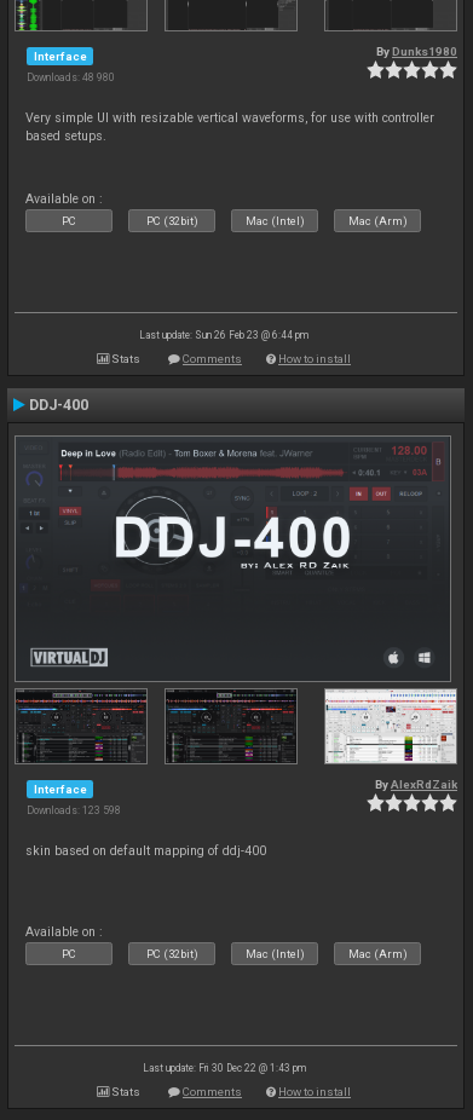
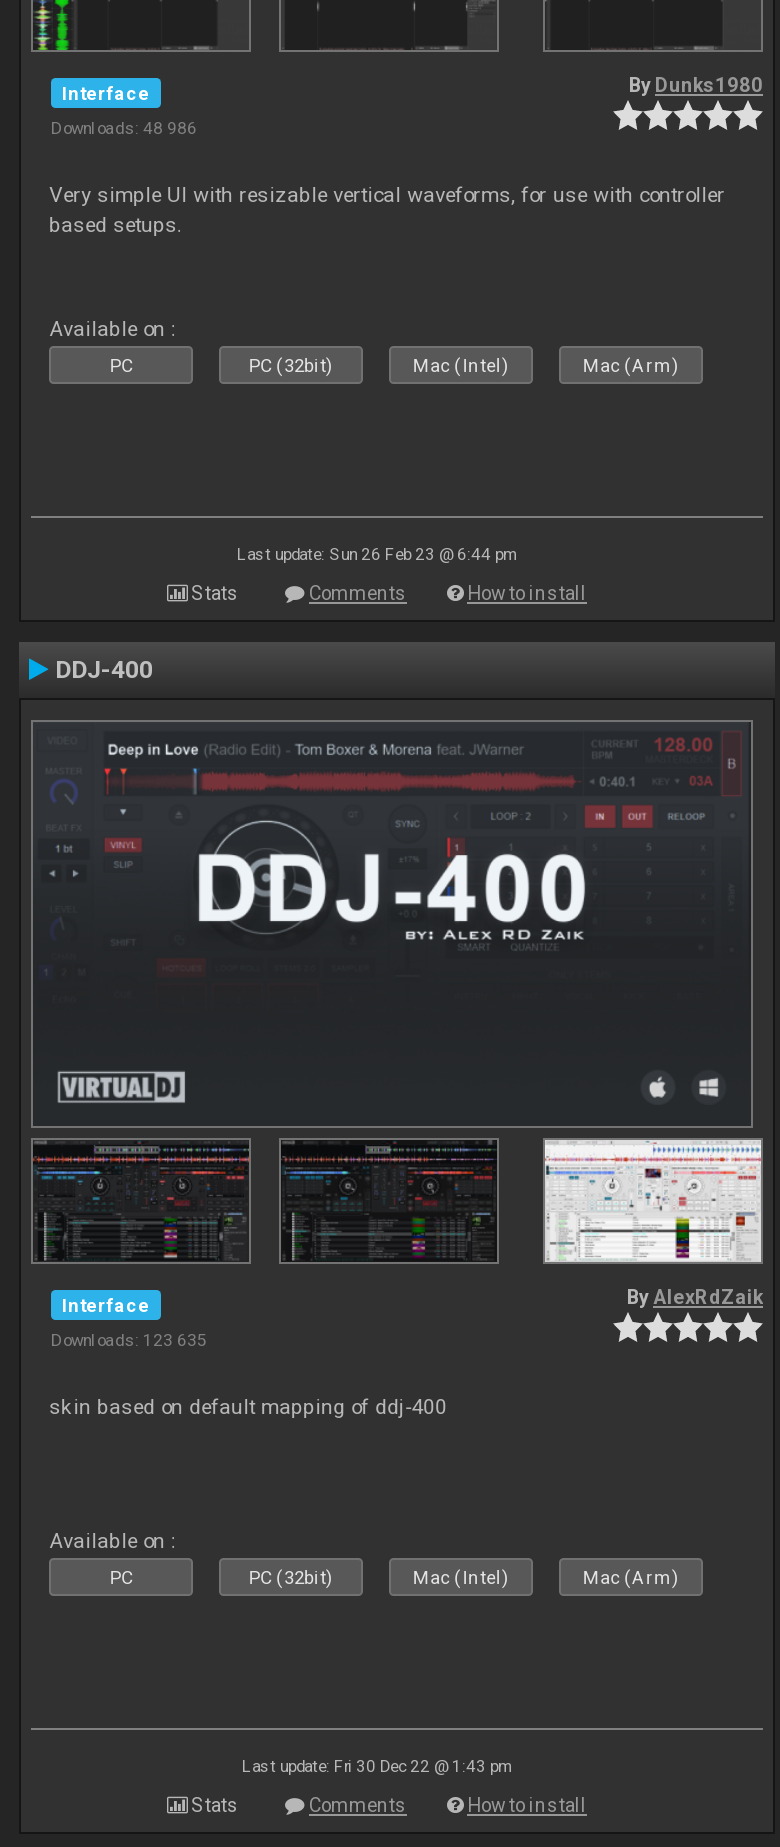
[27,72,115,84] Downloads: 48 980 -> [51,119,197,139] Downloads: 48 986
[27,805,121,817] Downloads: 123 598 -> [51,1331,207,1351] Downloads: 123 635

